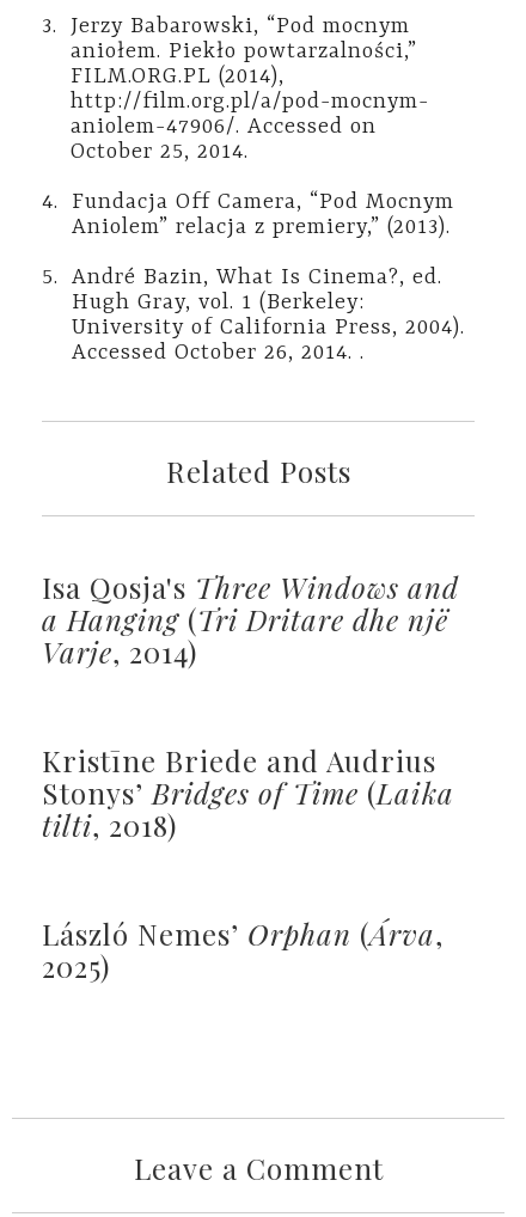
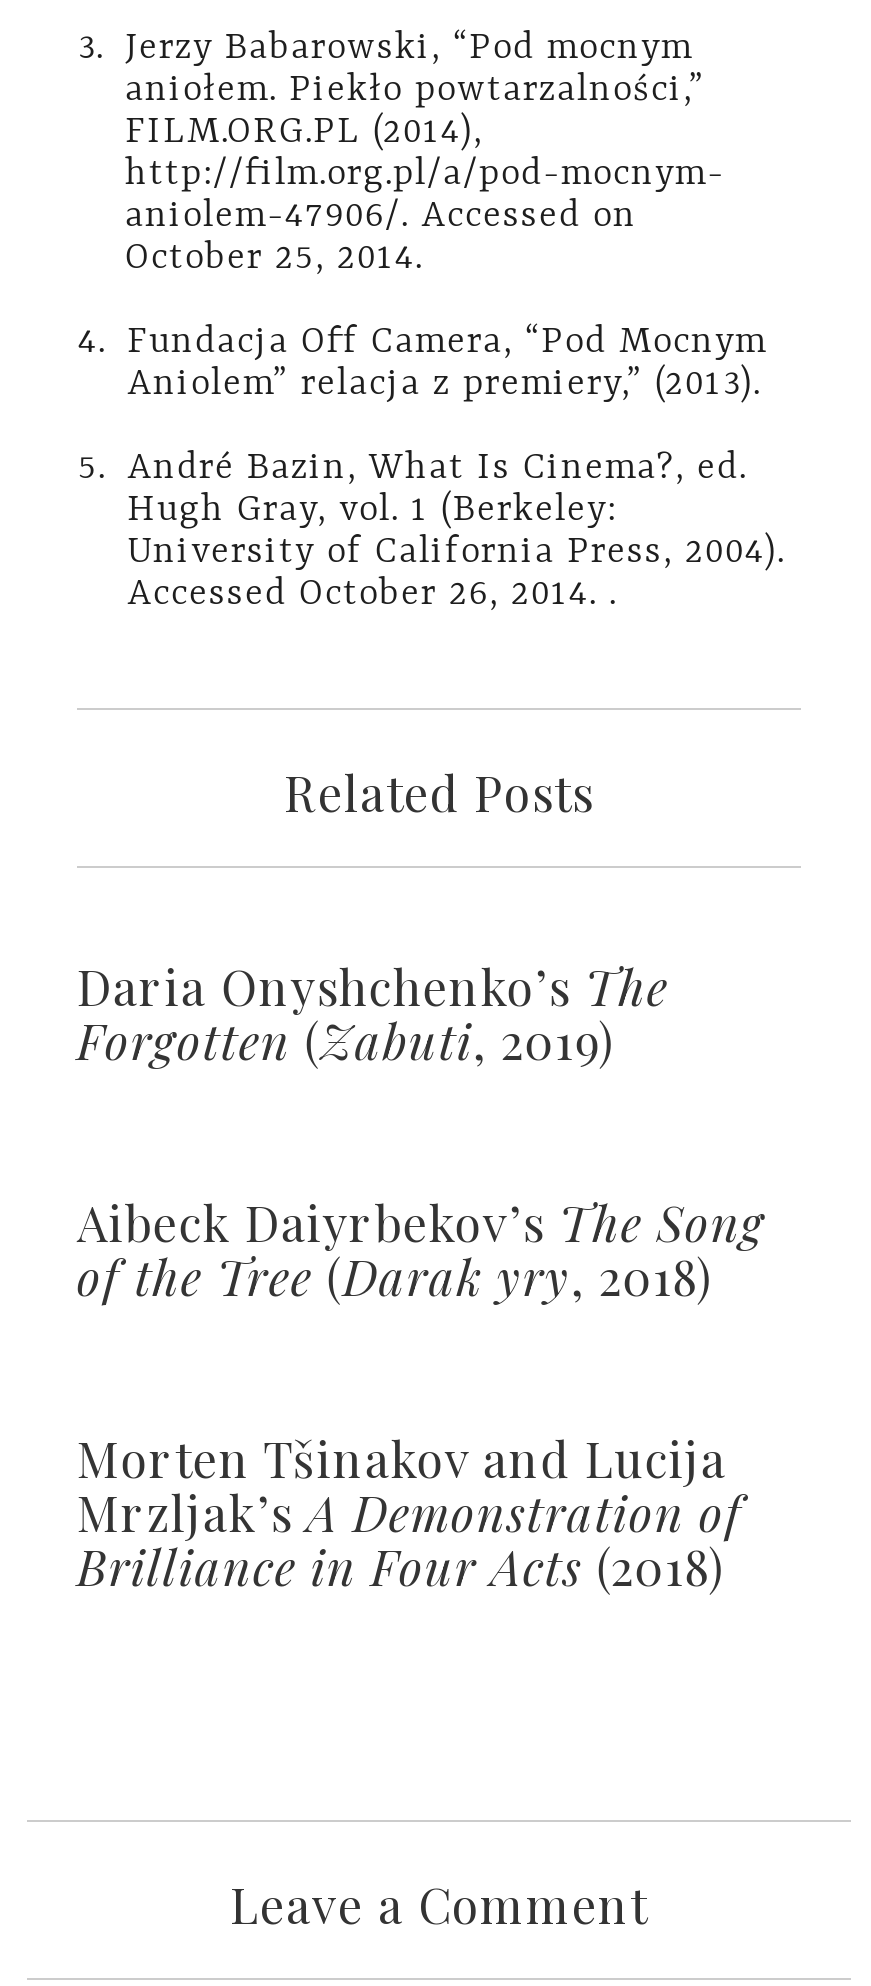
[42,568,459,670] Isa Qosja's Three Windows and | a Hanging(Tri Dritare dhe një | Varje, 2014) -> [77,954,669,1072] Daria Onyshchenko’s The | Forgotten(Zabuti, 2019)
[42,741,454,844] Kristīne Briede and Audrius | Stonys’Bridges of Time(Laika | tilti, 2018) -> [77,1190,765,1308] Aibeck Daiyrbekov’s The Song | of the Tree(Darak yry, 2018)
[42,914,443,985] László Nemes’ Orphan (Árva, | 2025) -> [77,1426,743,1598] Morten Tšinakov and Lucija | Mrzljak’sA Demonstration of | Brilliance in Four Acts (2018)

